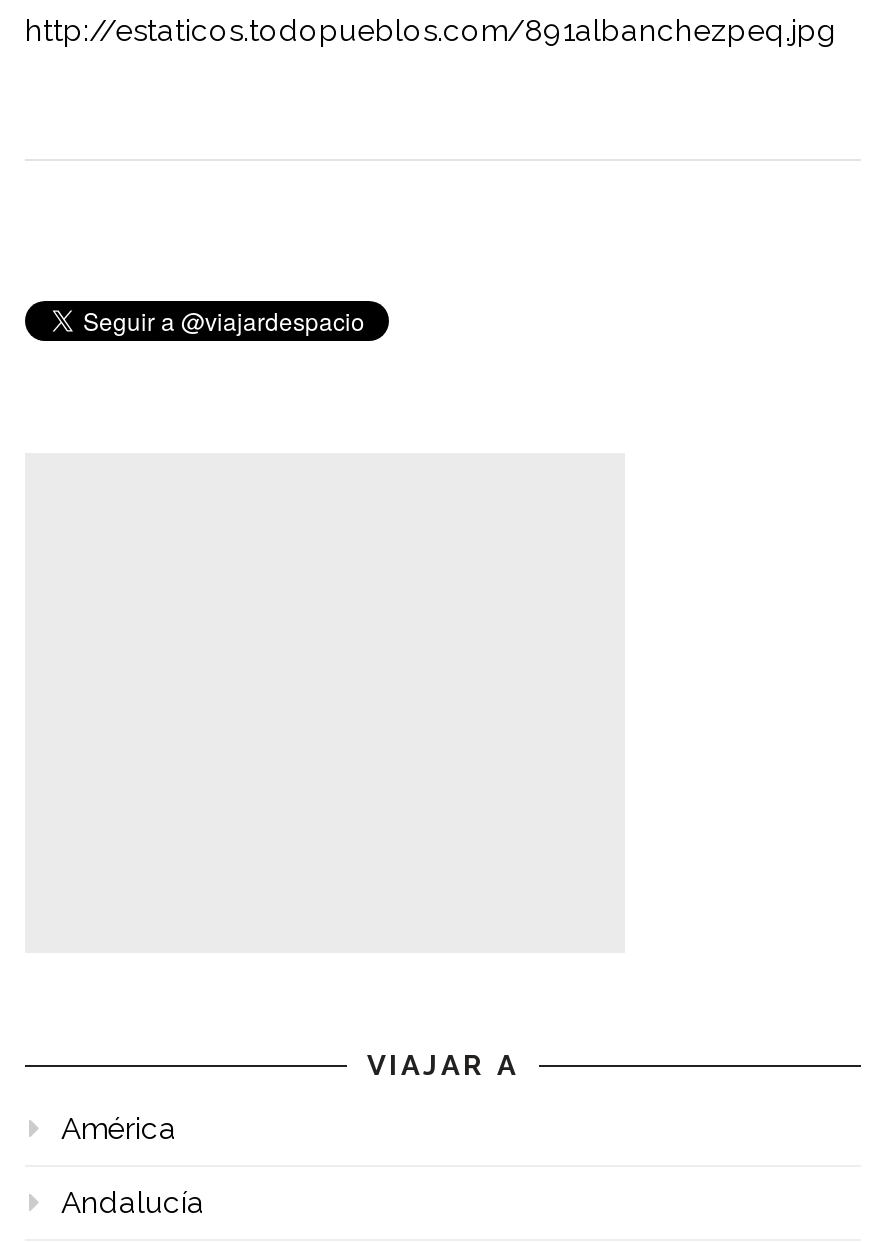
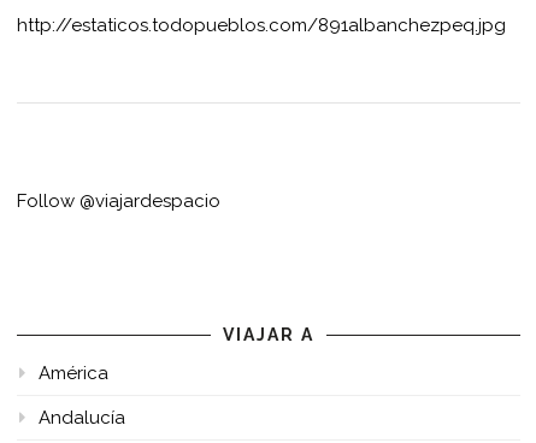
none -> [17,190,220,211] Follow @viajardespacio

